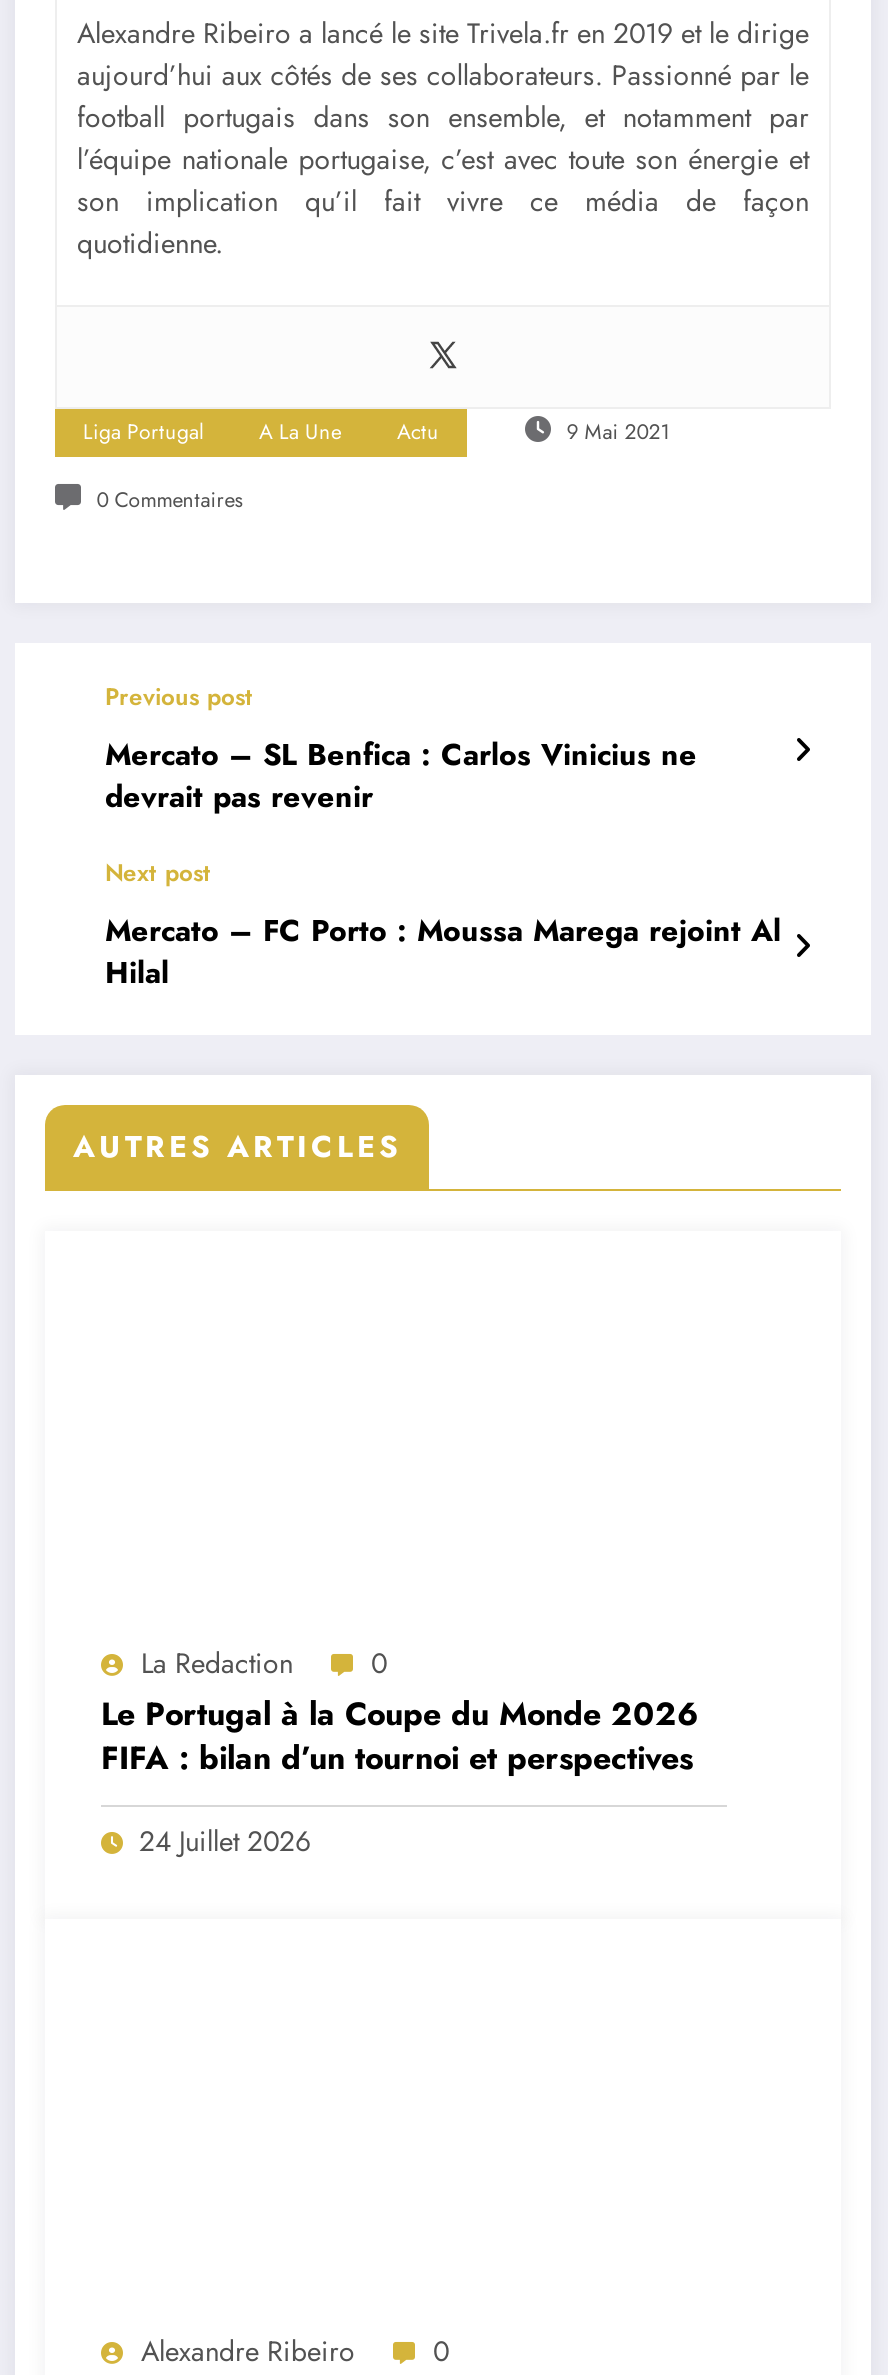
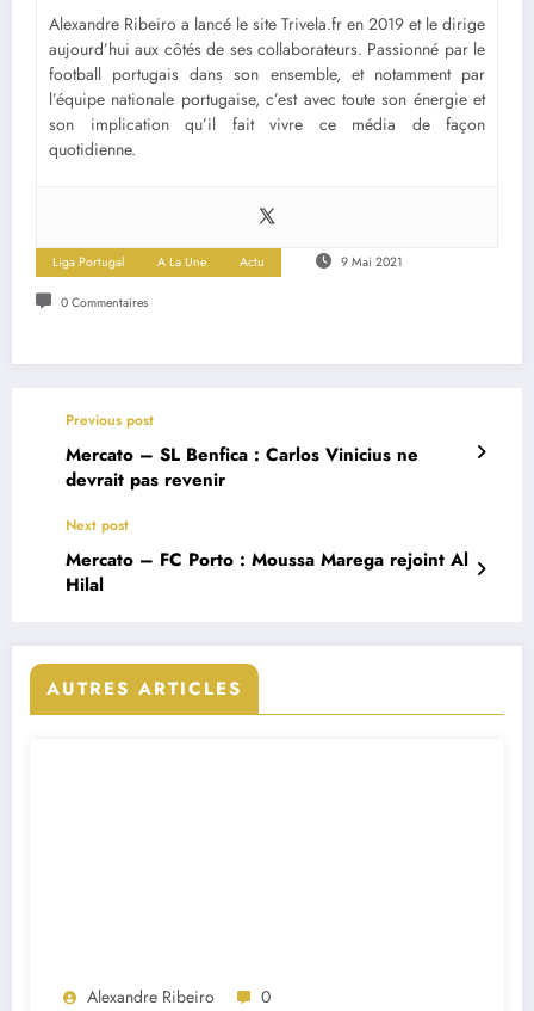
[101,1644,699,1862] La Redaction | 0 | Le Portugal à la Coupe du Monde 2026 | FIFA : bilan d’un tournoi et perspectives | 24 Juillet 2026 -> none

